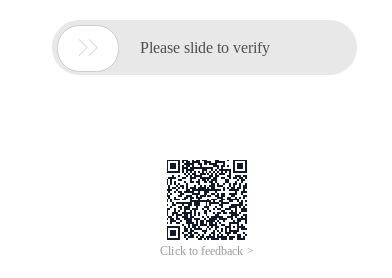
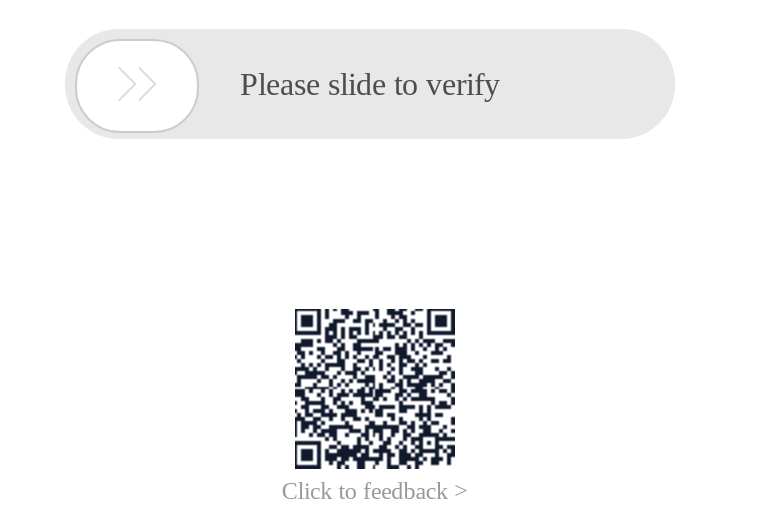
[167,160,248,241] [image] -> [293,307,457,471] [image]

